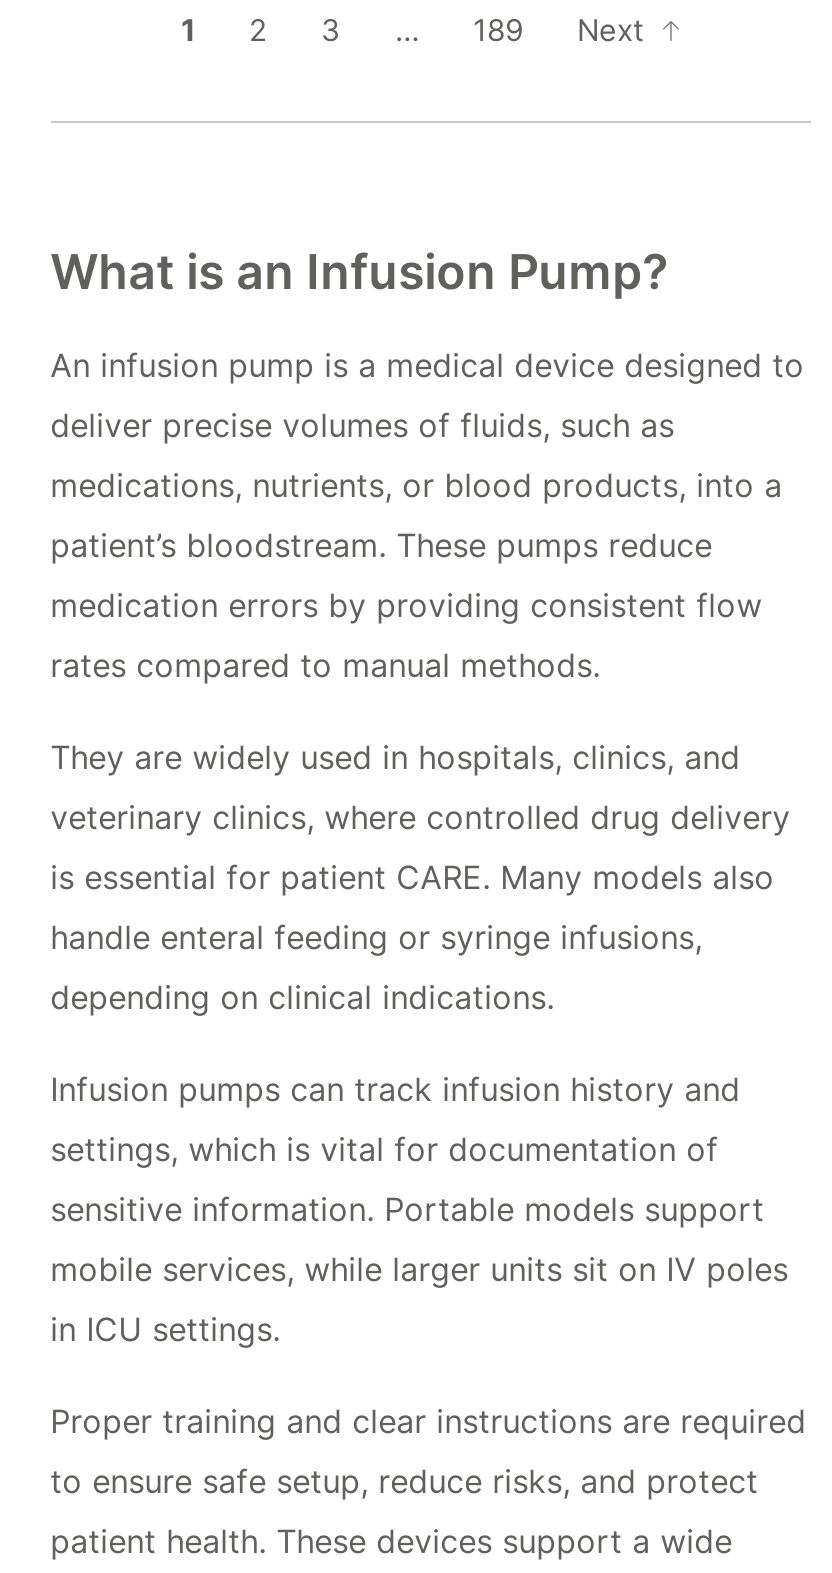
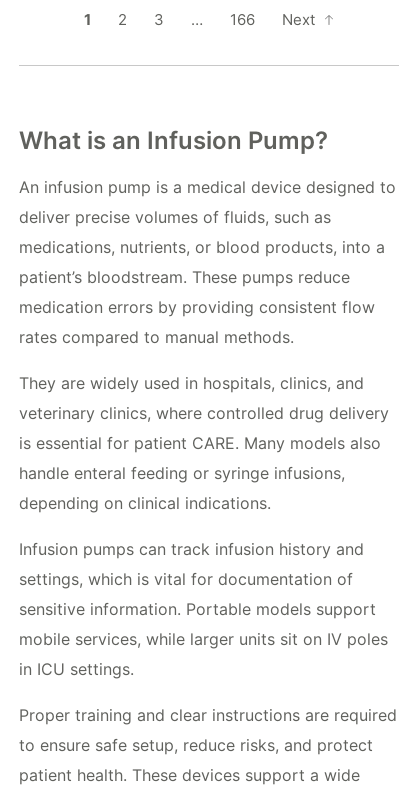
[473,11,523,49] 189 -> [230,10,255,29] 166

